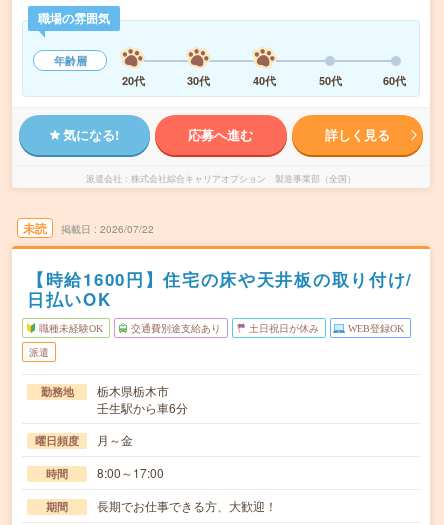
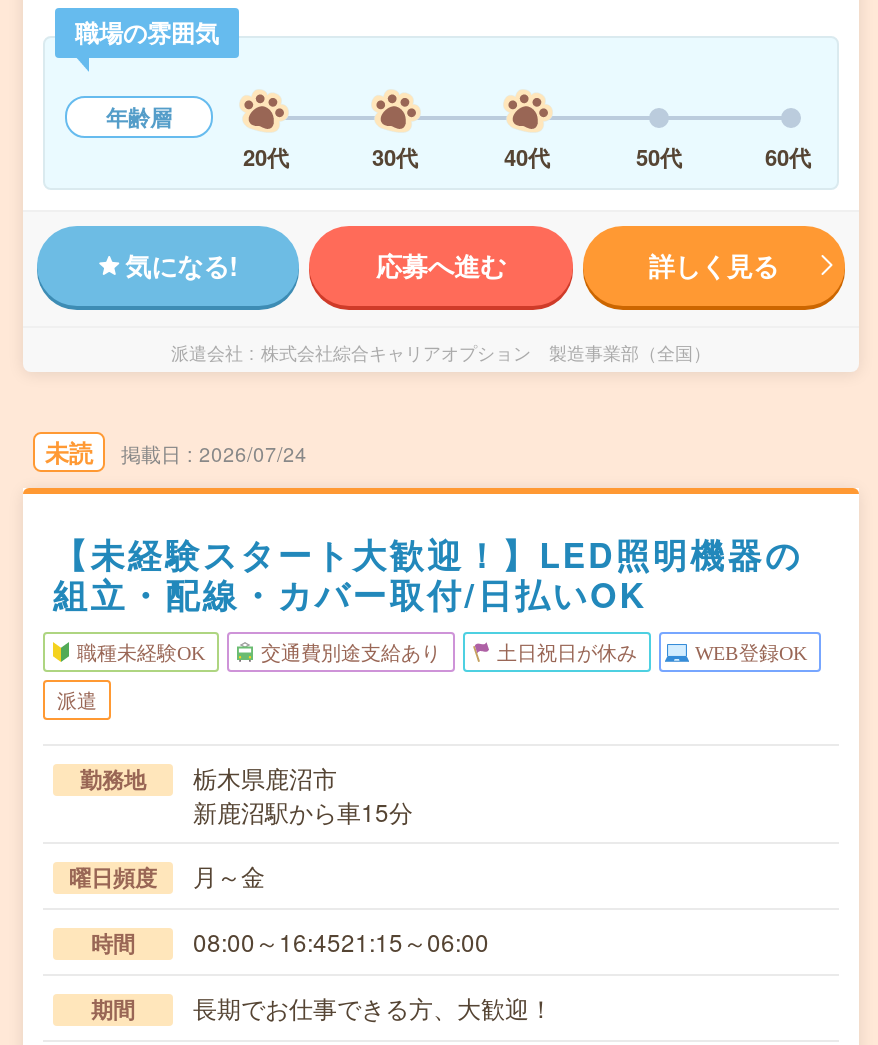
[100,222,154,236] 2026/07/22 -> [199,440,307,468] 2026/07/24
[27,267,413,311] 【時給1600円】住宅の床や天井板の取り付け/ | 日払いOK -> [53,530,802,618] 【未経験スタート大歓迎！】LED照明機器の | 組立・配線・カバー取付/日払いOK
[97,382,188,416] 栃木県栃木市 | 壬生駅から車6分 -> [193,760,413,828] 栃木県鹿沼市 | 新鹿沼駅から車15分
[46,464,164,481] 時間 8:00～17:00 -> [91,924,489,958] 時間 08:00～16:4521:15～06:00

